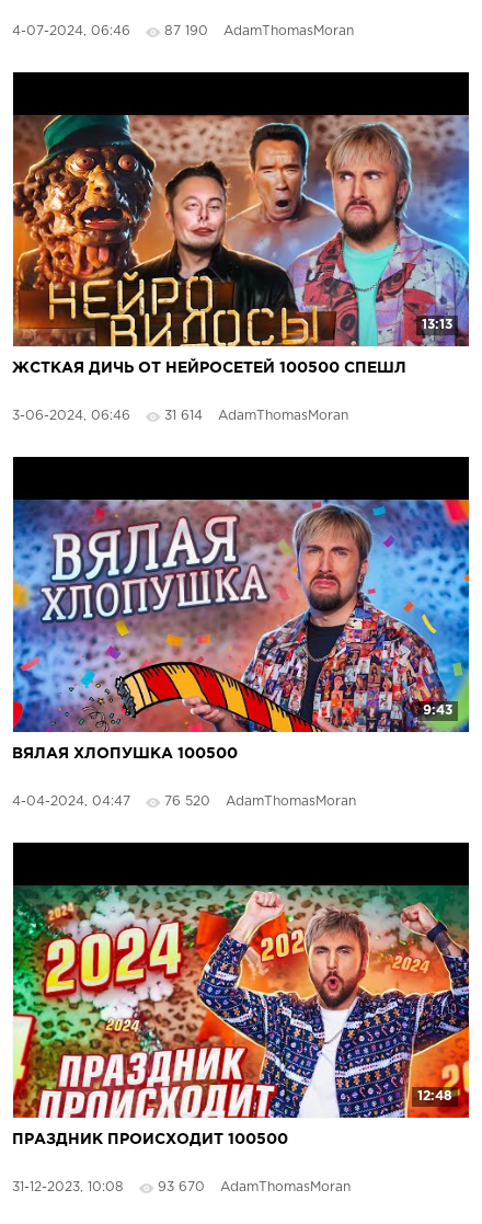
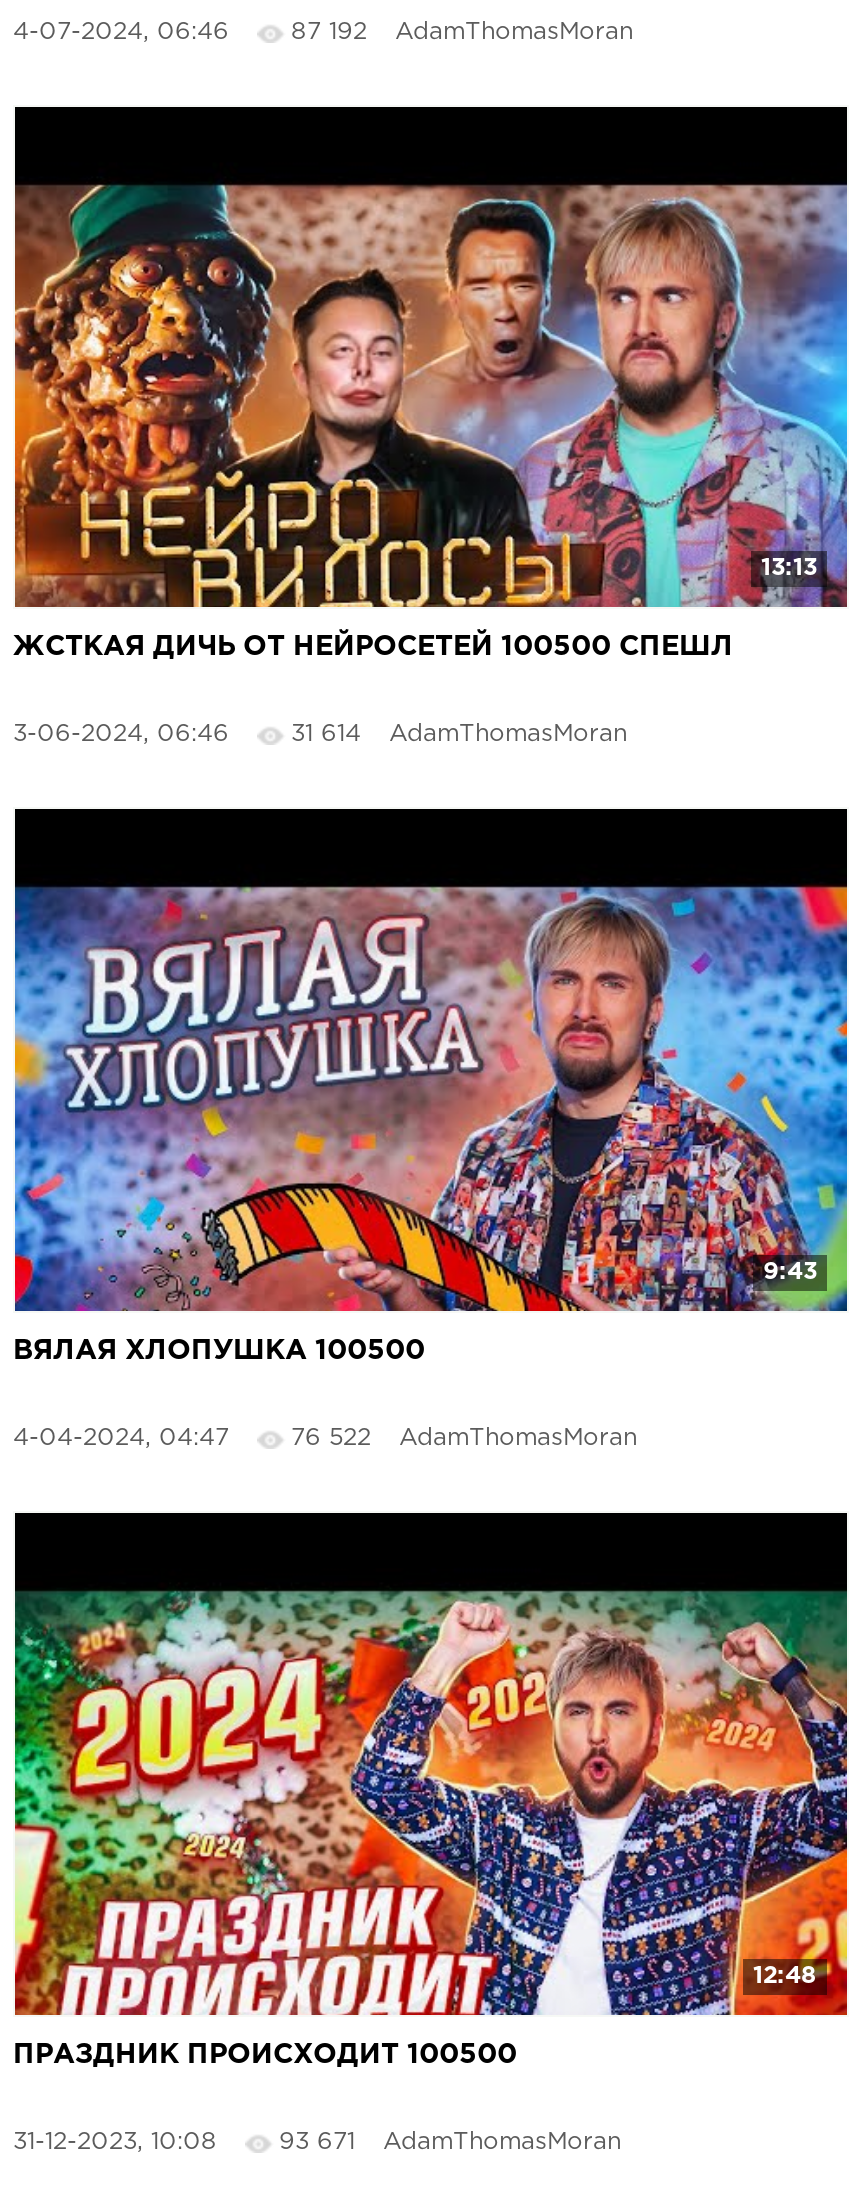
[164,25,354,37] 87 190 AdamThomasMoran -> [291,20,633,42] 87 192 AdamThomasMoran
[164,796,356,808] 76 520 AdamThomasMoran -> [291,1427,637,1449] 76 522 AdamThomasMoran
[158,1181,351,1193] 93 670 AdamThomasMoran -> [279,2131,621,2153] 93 671 AdamThomasMoran

